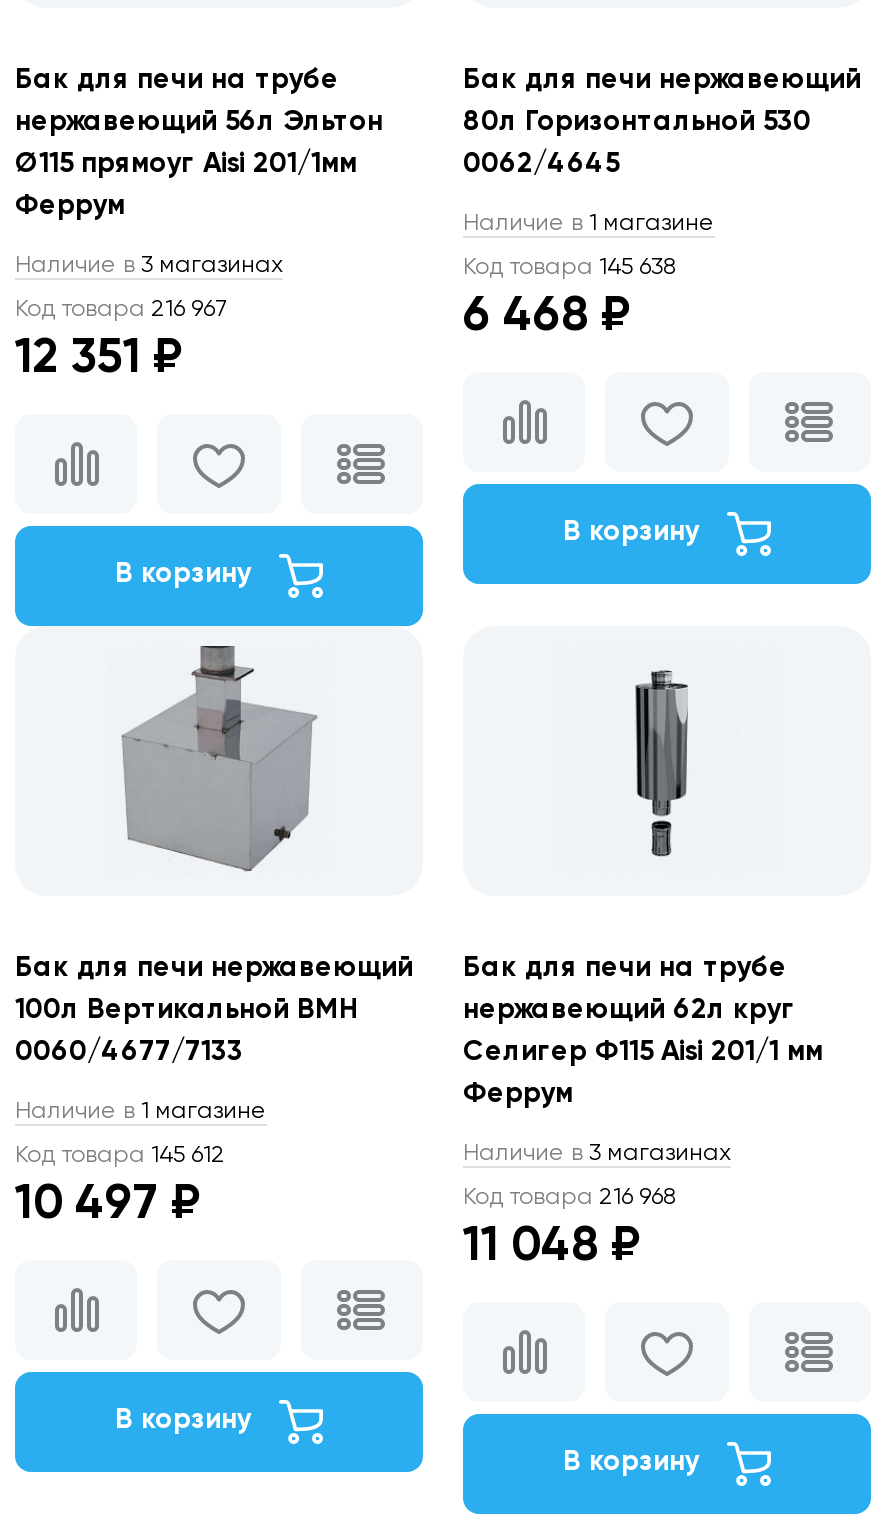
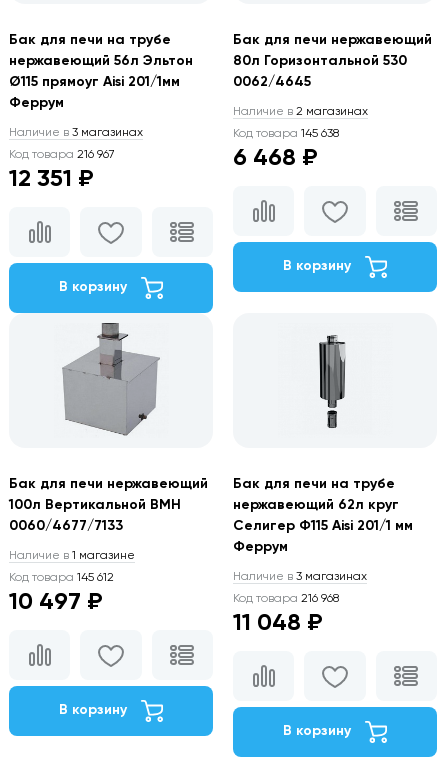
[463,208,715,236] Наличие в 1 магазине -> [233,104,368,118] Наличие в 2 магазинах

